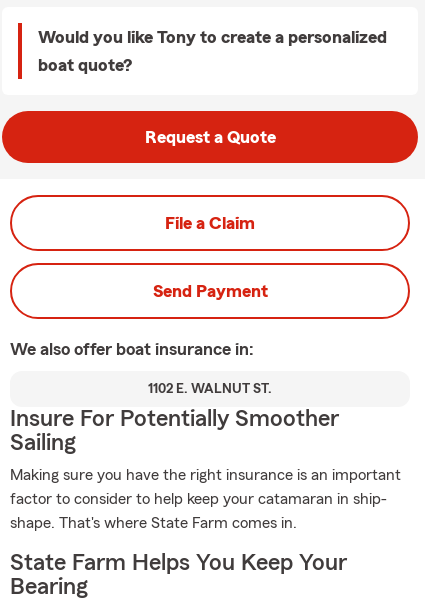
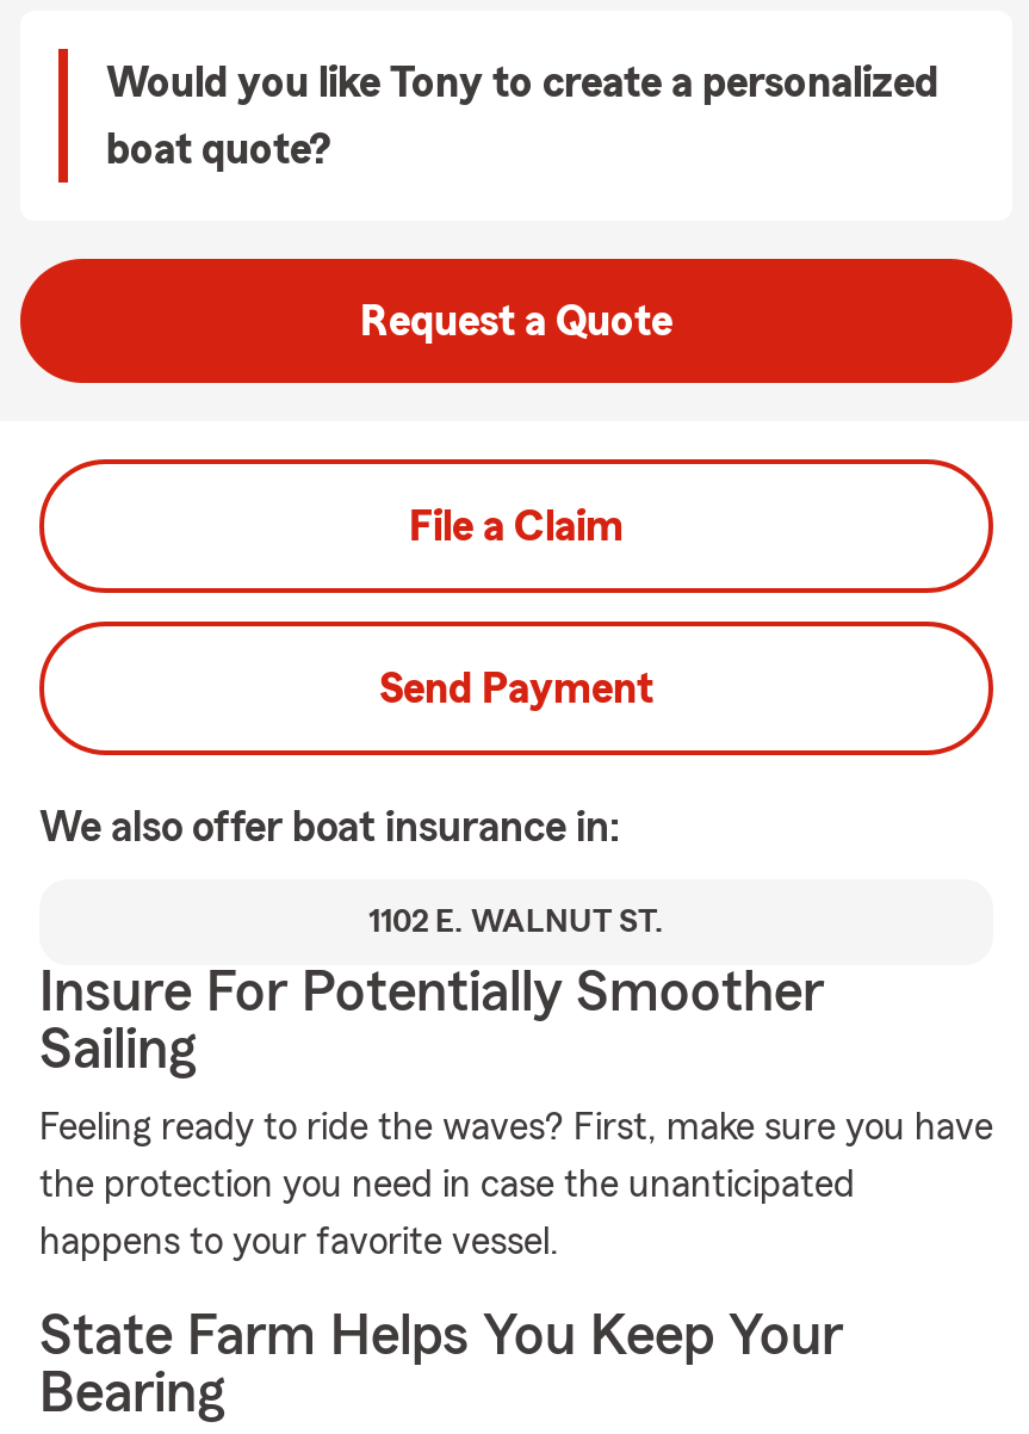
[10,467,401,483] Making sure you have the right insurance is an important -> [39,1108,993,1146] Feeling ready to ride the waves? First, make sure you have
[10,491,387,507] factor to consider to help keep your catamaran in ship- -> [39,1166,855,1204] the protection you need in case the unanticipated
[10,515,297,531] shape. That's where State Farm comes in. -> [39,1223,559,1261] happens to your favorite vessel.

